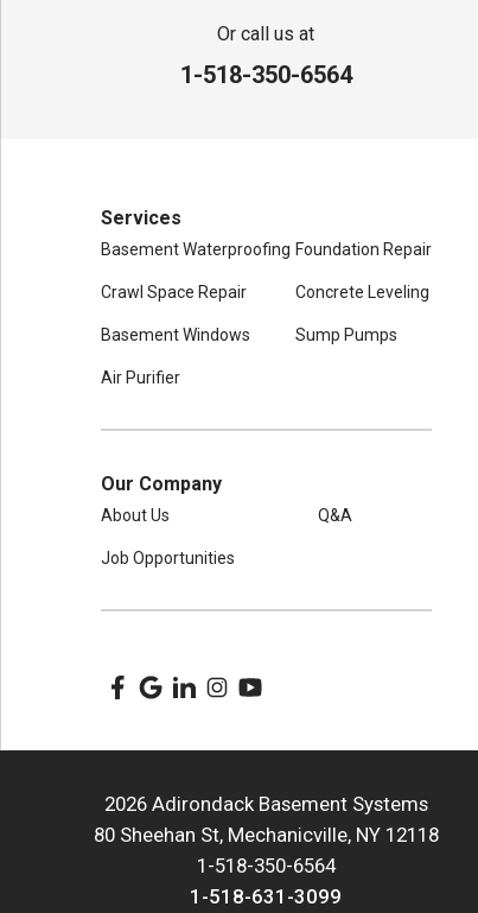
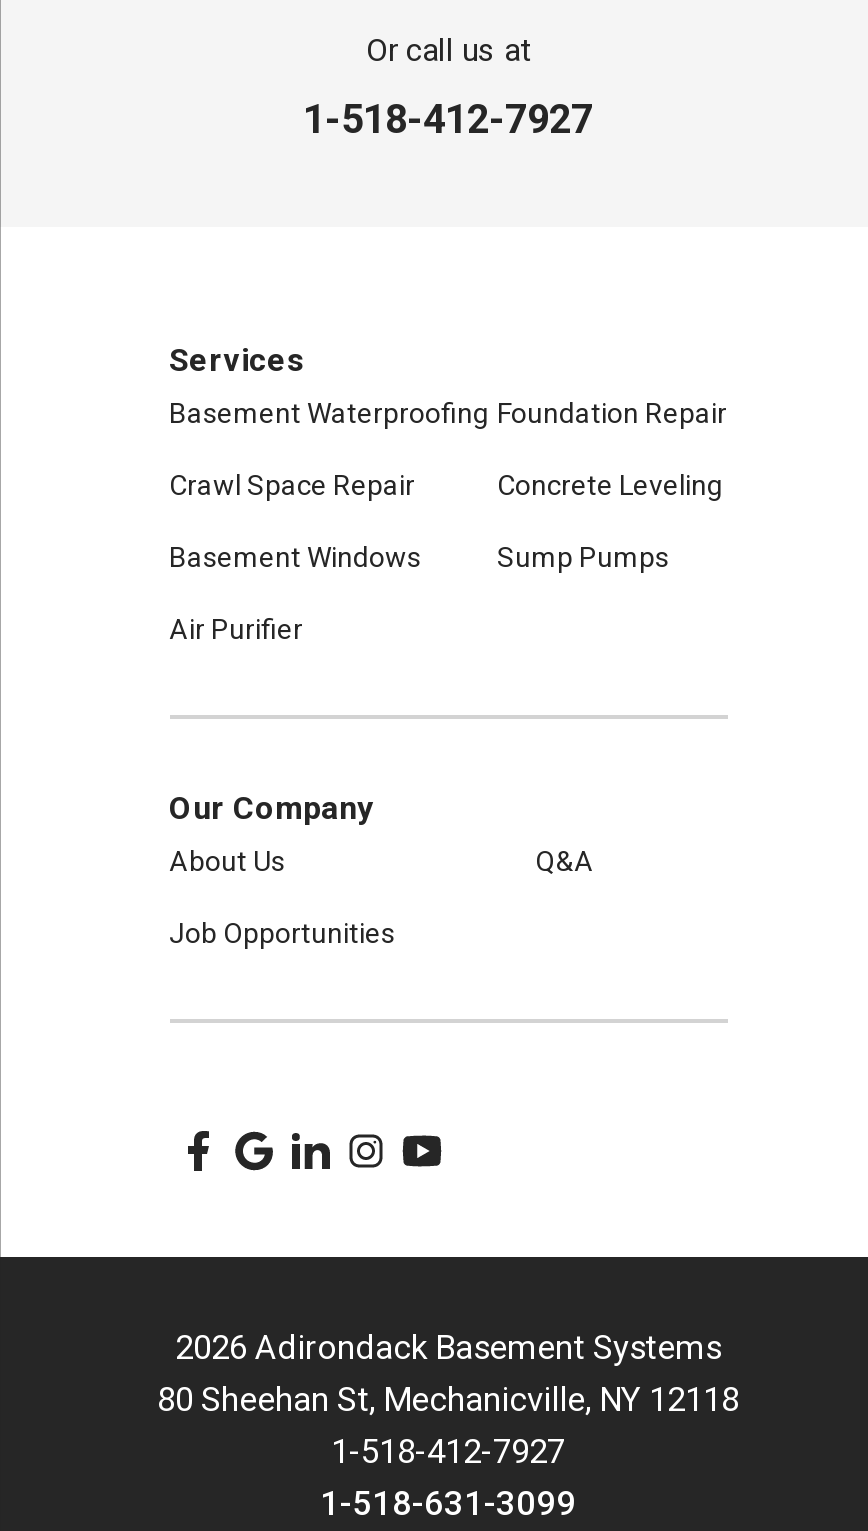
[180,61,352,89] 1-518-350-6564 -> [303,95,593,143] 1-518-412-7927
[196,854,335,878] 1-518-350-6564 -> [331,1431,565,1471] 1-518-412-7927

